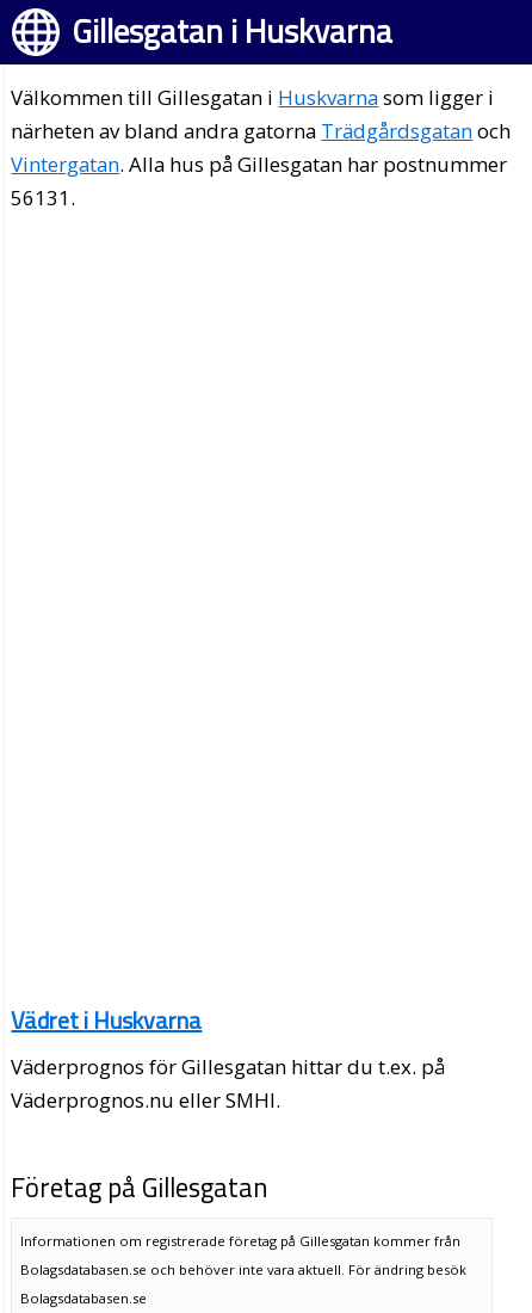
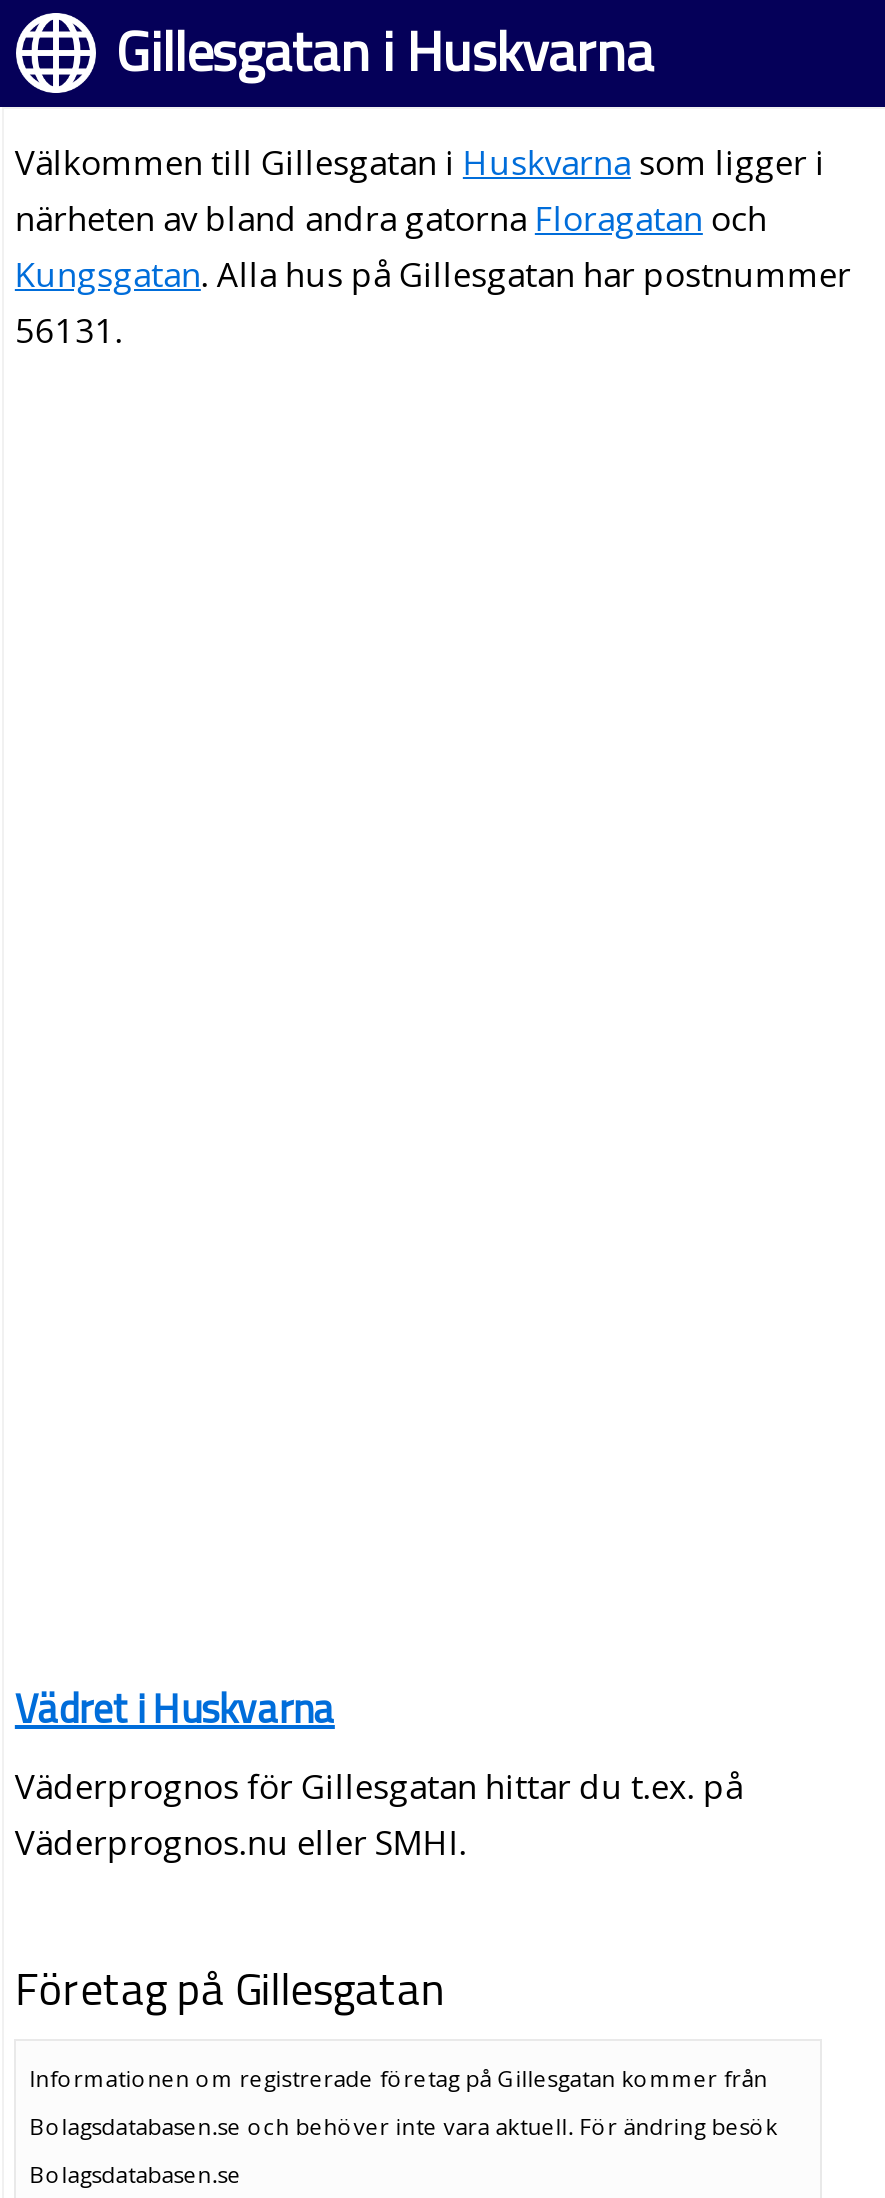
[11,117,511,144] närheten av bland andra gatorna Trädgårdsgatan och -> [15,195,767,241] närheten av bland andra gatorna Floragatan och
[11,150,507,178] Vintergatan. Alla hus på Gillesgatan har postnummer -> [15,251,851,297] Kungsgatan. Alla hus på Gillesgatan har postnummer

